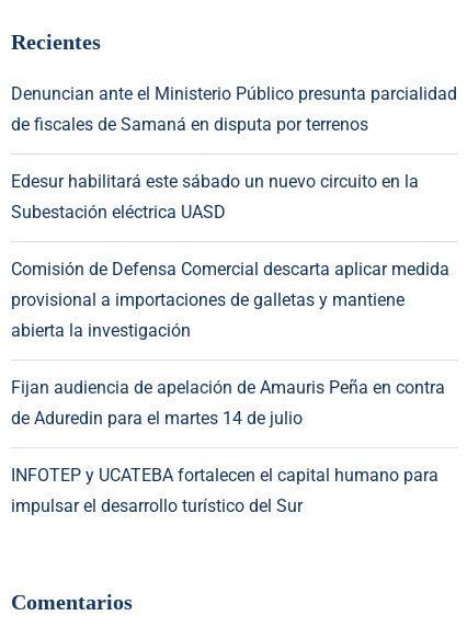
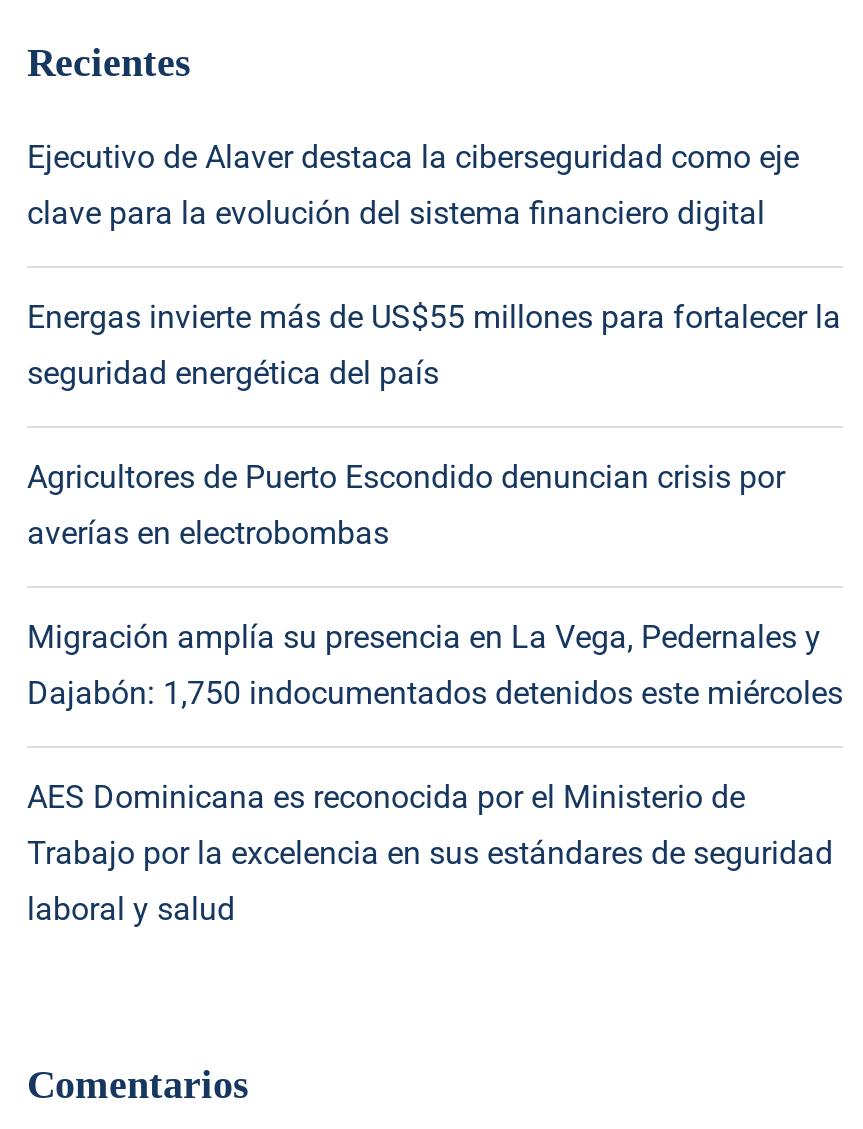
[11,84,457,105] Denuncian ante el Ministerio Público presunta parcialidad -> [27,139,799,177] Ejecutivo de Alaver destaca la ciberseguridad como eje
[11,115,368,135] de fiscales de Samaná en disputa por terrenos -> [27,195,765,233] clave para la evolución del sistema financiero digital
[11,172,419,192] Edesur habilitará este sábado un nuevo circuito en la -> [27,299,841,337] Energas invierte más de US$55 millones para fortalecer la
[11,202,226,223] Subestación eléctrica UASD -> [27,355,439,393] seguridad energética del país
[11,259,449,280] Comisión de Defensa Comercial descarta aplicar medida -> [27,459,785,497] Agricultores de Puerto Escondido denuncian crisis por
[11,290,405,311] provisional a importaciones de galletas y mantiene -> [27,515,389,553] averías en electrobombas
[11,321,191,341] abierta la investigación -> [27,619,821,657] Migración amplía su presencia en La Vega, Pedernales y
[11,378,445,398] Fijan audiencia de apelación de Amauris Peña en contra -> [27,675,843,713] Dajabón: 1,750 indocumentados detenidos este miércoles
[11,408,303,429] de Aduredin para el martes 14 de julio -> [27,779,745,817] AES Dominicana es reconocida por el Ministerio de
[11,465,438,486] INFOTEP y UCATEBA fortalecen el capital humano para -> [27,835,833,873] Trabajo por la excelencia en sus estándares de seguridad
[11,496,303,517] impulsar el desarrollo turístico del Sur -> [27,891,235,929] laboral y salud

